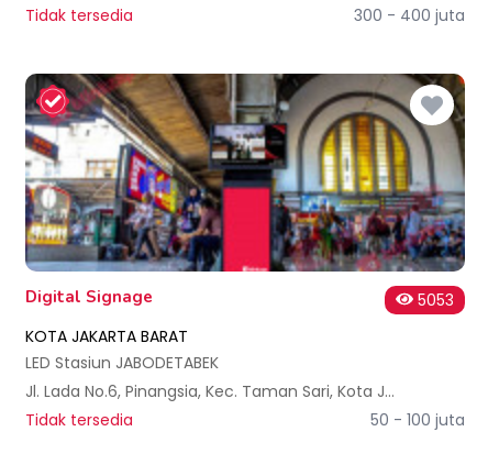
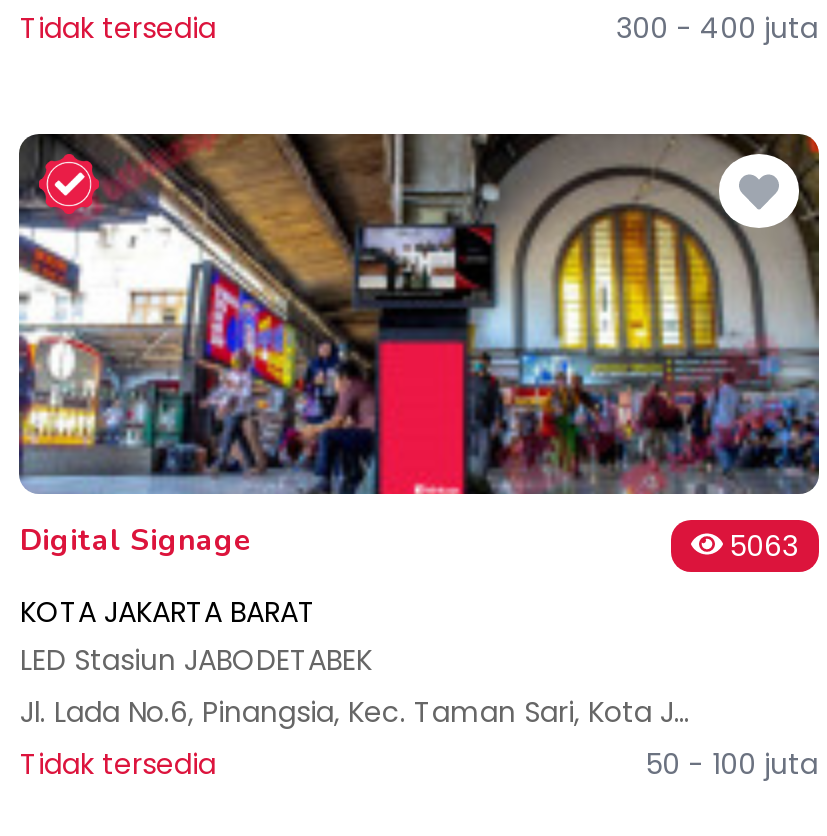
[413,289,453,311] 5053 -> [722,525,798,565] 5063

